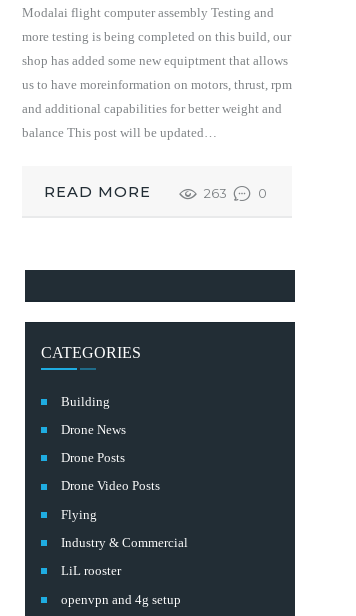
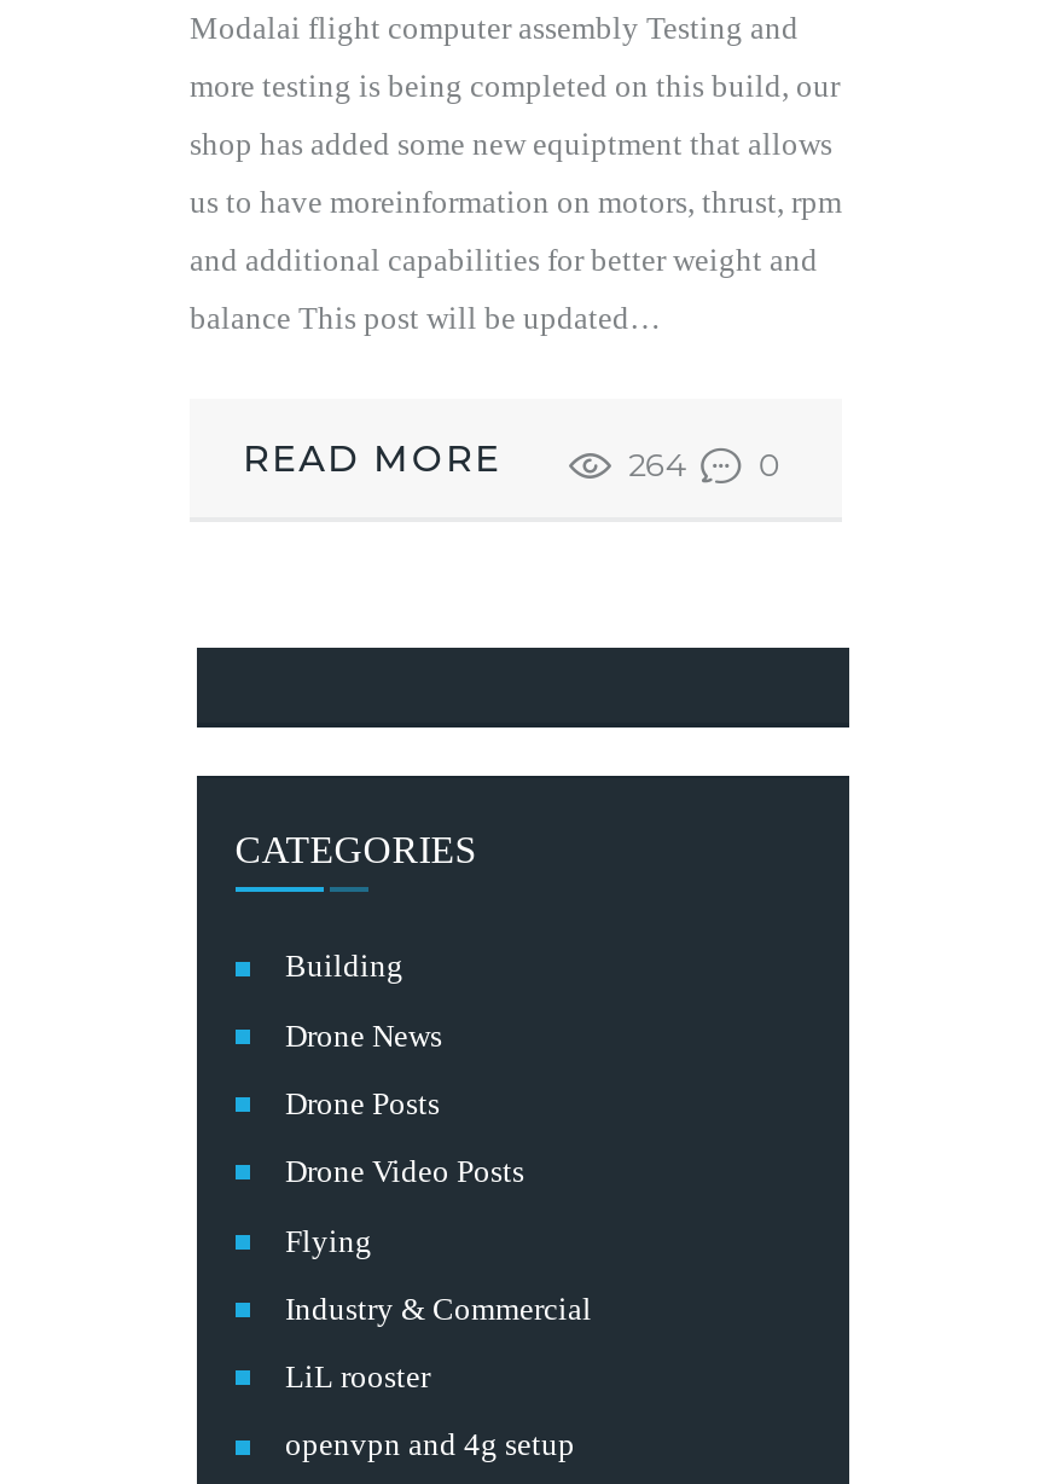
[204,185,227,201] 263 -> [628,444,684,483] 264

